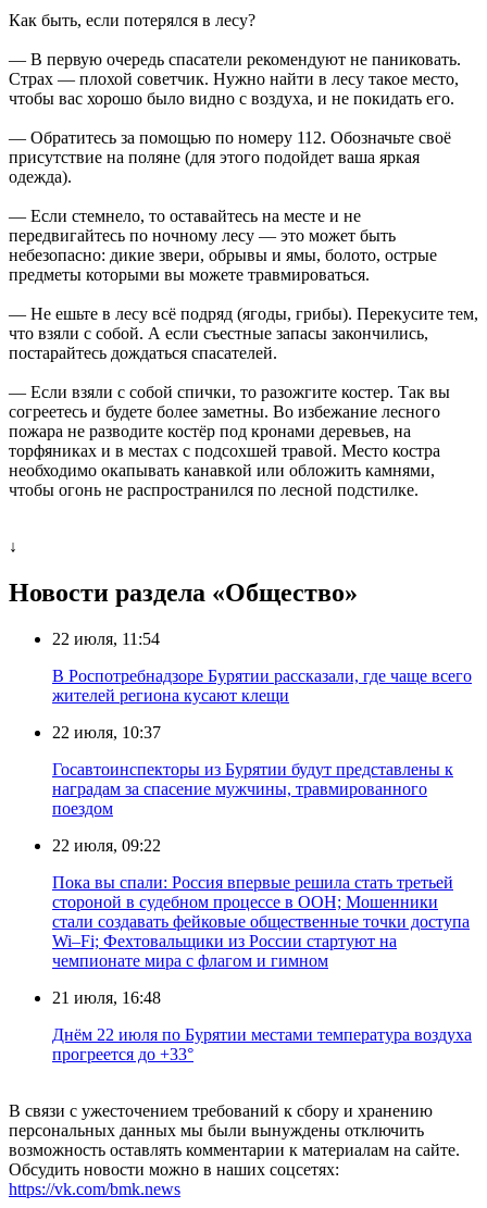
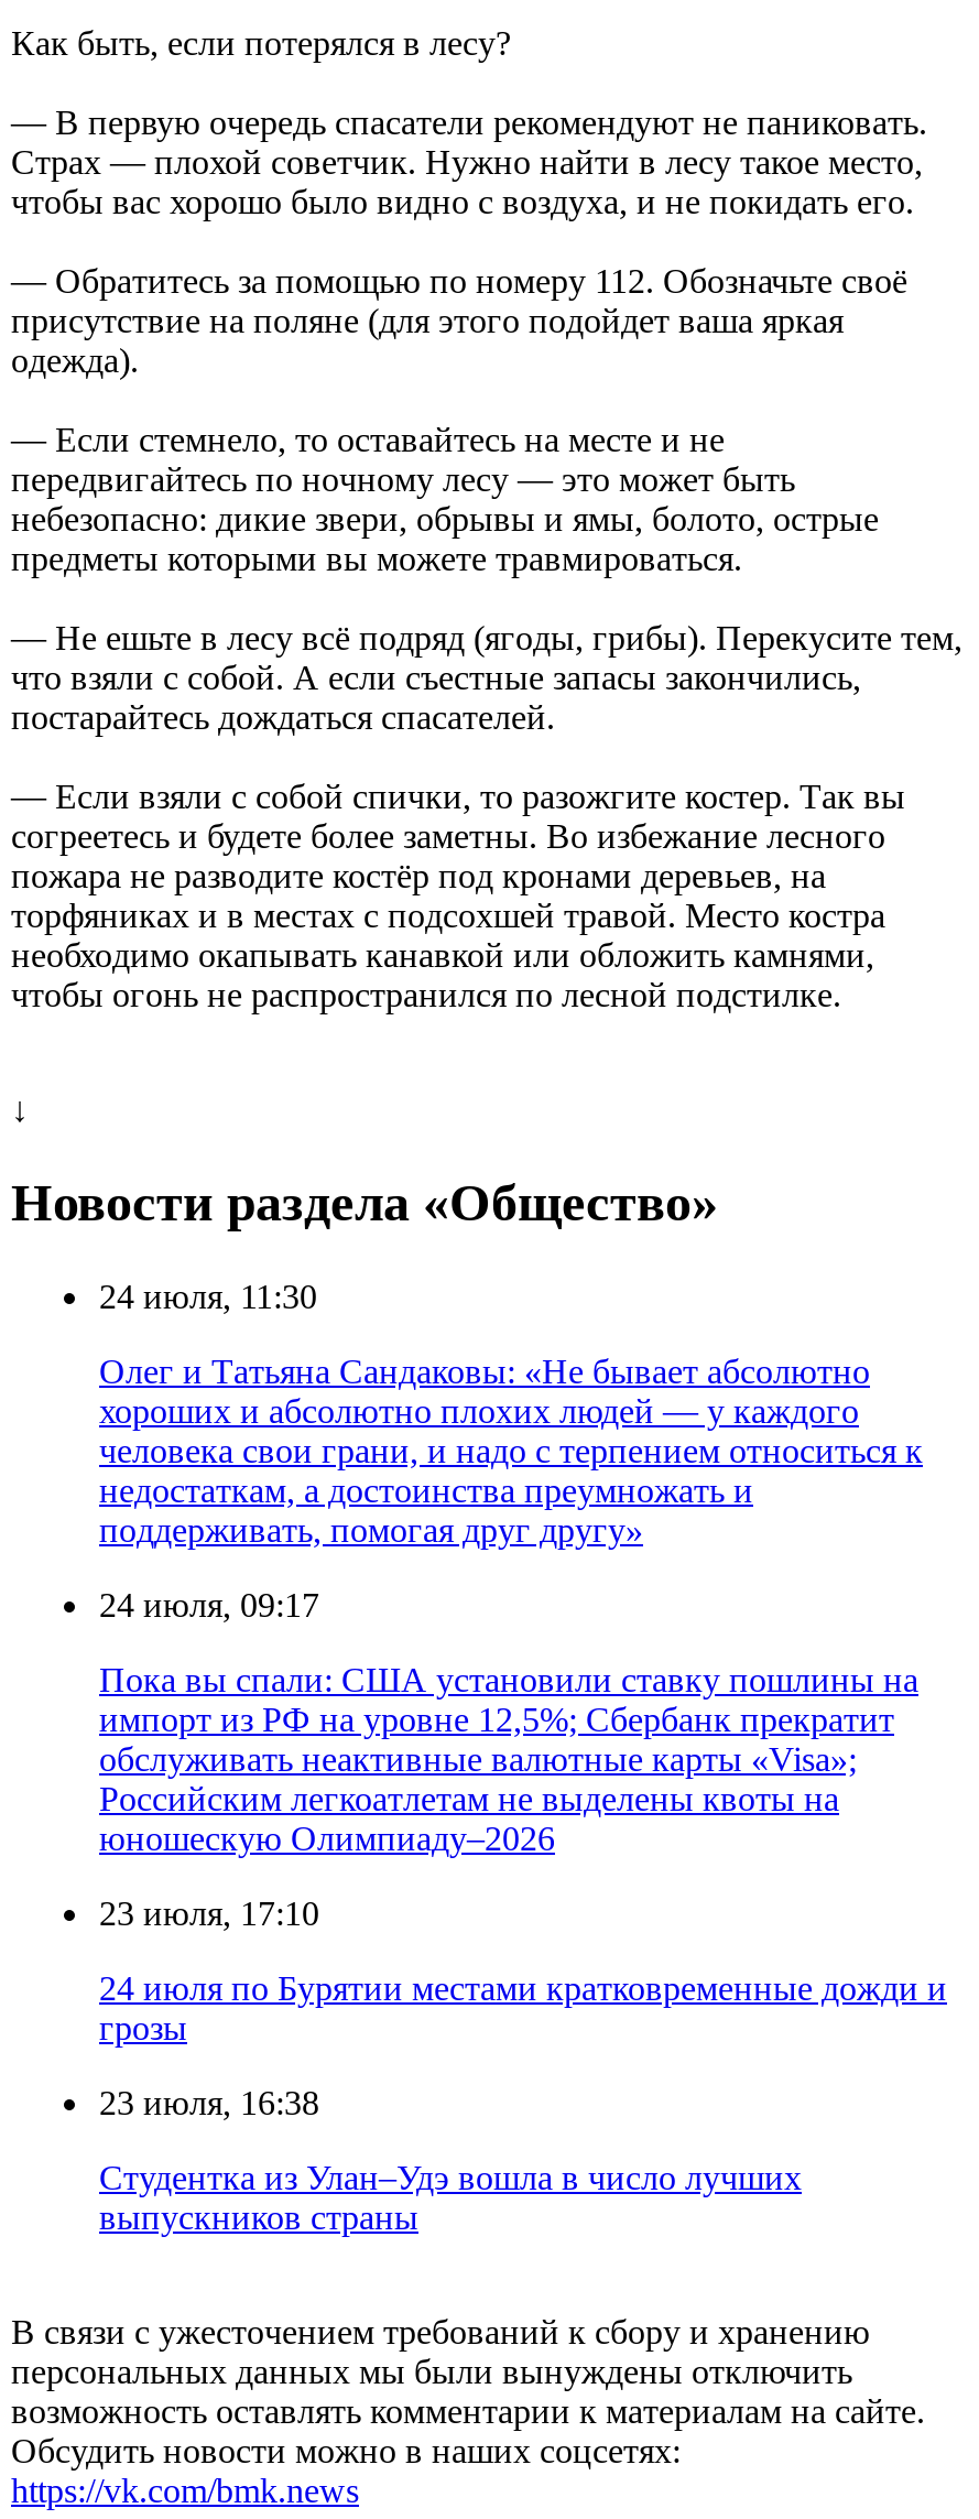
[52,629,160,648] 22 июля, 11:54 -> [99,1277,317,1314] 24 июля, 11:30
[52,666,472,704] В Роспотребнадзоре Бурятии рассказали, где чаще всего | жителей региона кусают клещи -> [99,1352,923,1548] Олег и Татьяна Сандаковы: «Не бывает абсолютно | хороших и абсолютно плохих людей — у каждого | человека свои грани, и надо с терпением относиться к | недостаткам, а достоинства преумножать и | поддерживать, помогая друг другу»
[52,723,161,741] 22 июля, 10:37 -> [99,1585,319,1623] 24 июля, 09:17
[52,760,453,817] Госавтоинспекторы из Бурятии будут представлены к | наградам за спасение мужчины, травмированного | поездом -> [99,1660,918,1856] Пока вы спали: США установили ставку пошлины на | импорт из РФ на уровне 12,5%; Сбербанк прекратит | обслуживать неактивные валютные карты «Visa»; | Российским легкоатлетам не выделены квоты на | юношескую Олимпиаду–2026
[52,836,161,854] 22 июля, 09:22 -> [99,1894,319,1931] 23 июля, 17:10
[52,873,470,970] Пока вы спали: Россия впервые решила стать третьей | стороной в судебном процессе в ООН; Мошенники | стали создавать фейковые общественные точки доступа | Wi–Fi; Фехтовальщики из России стартуют на | чемпионате мира с флагом и гимном -> [99,1969,947,2046] 24 июля по Бурятии местами кратковременные дожди и | грозы
[52,988,161,1007] 21 июля, 16:48 -> [99,2083,319,2121] 23 июля, 16:38
[52,1025,472,1063] Днём 22 июля по Бурятии местами температура воздуха | прогреется до +33° -> [99,2158,802,2235] Студентка из Улан–Удэ вошла в число лучших | выпускников страны

